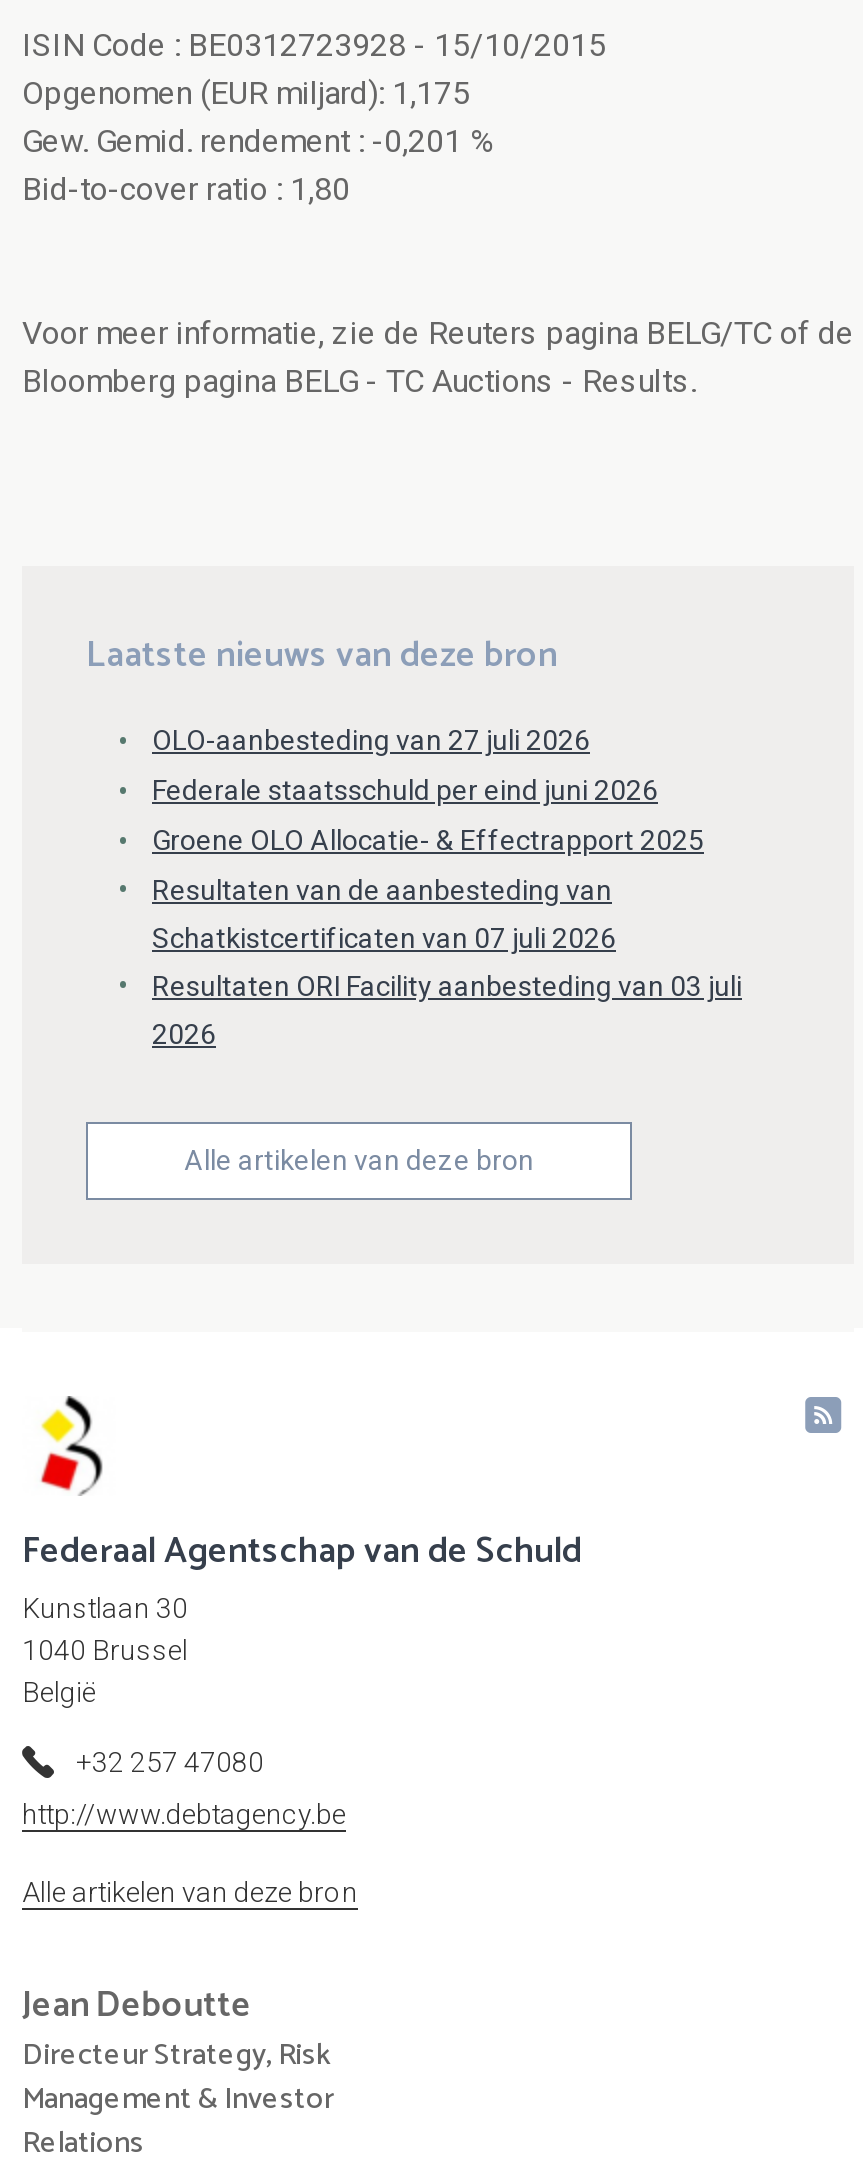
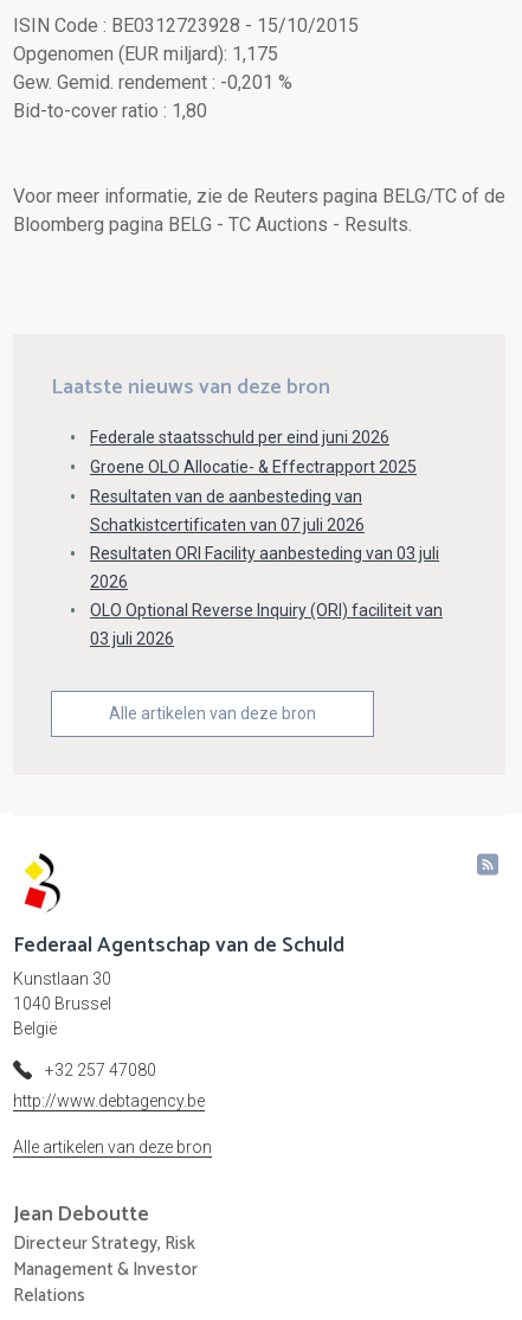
[152,724,590,756] OLO-aanbesteding van 27 juli 2026 -> none
moved [152,774,742,1049] -> [90,428,439,591]: Federale staatsschuld per eind juni 2026 | Groene OLO Allocatie- & Effectrapport 2025 | Resultaten van de aanbesteding van | Schatkistcertificaten van 07 juli 2026 | Resultaten ORI Facility aanbesteding van 03 juli | 2026
none -> [90,601,443,648] OLO Optional Reverse Inquiry (ORI) faciliteit van | 03 juli 2026

